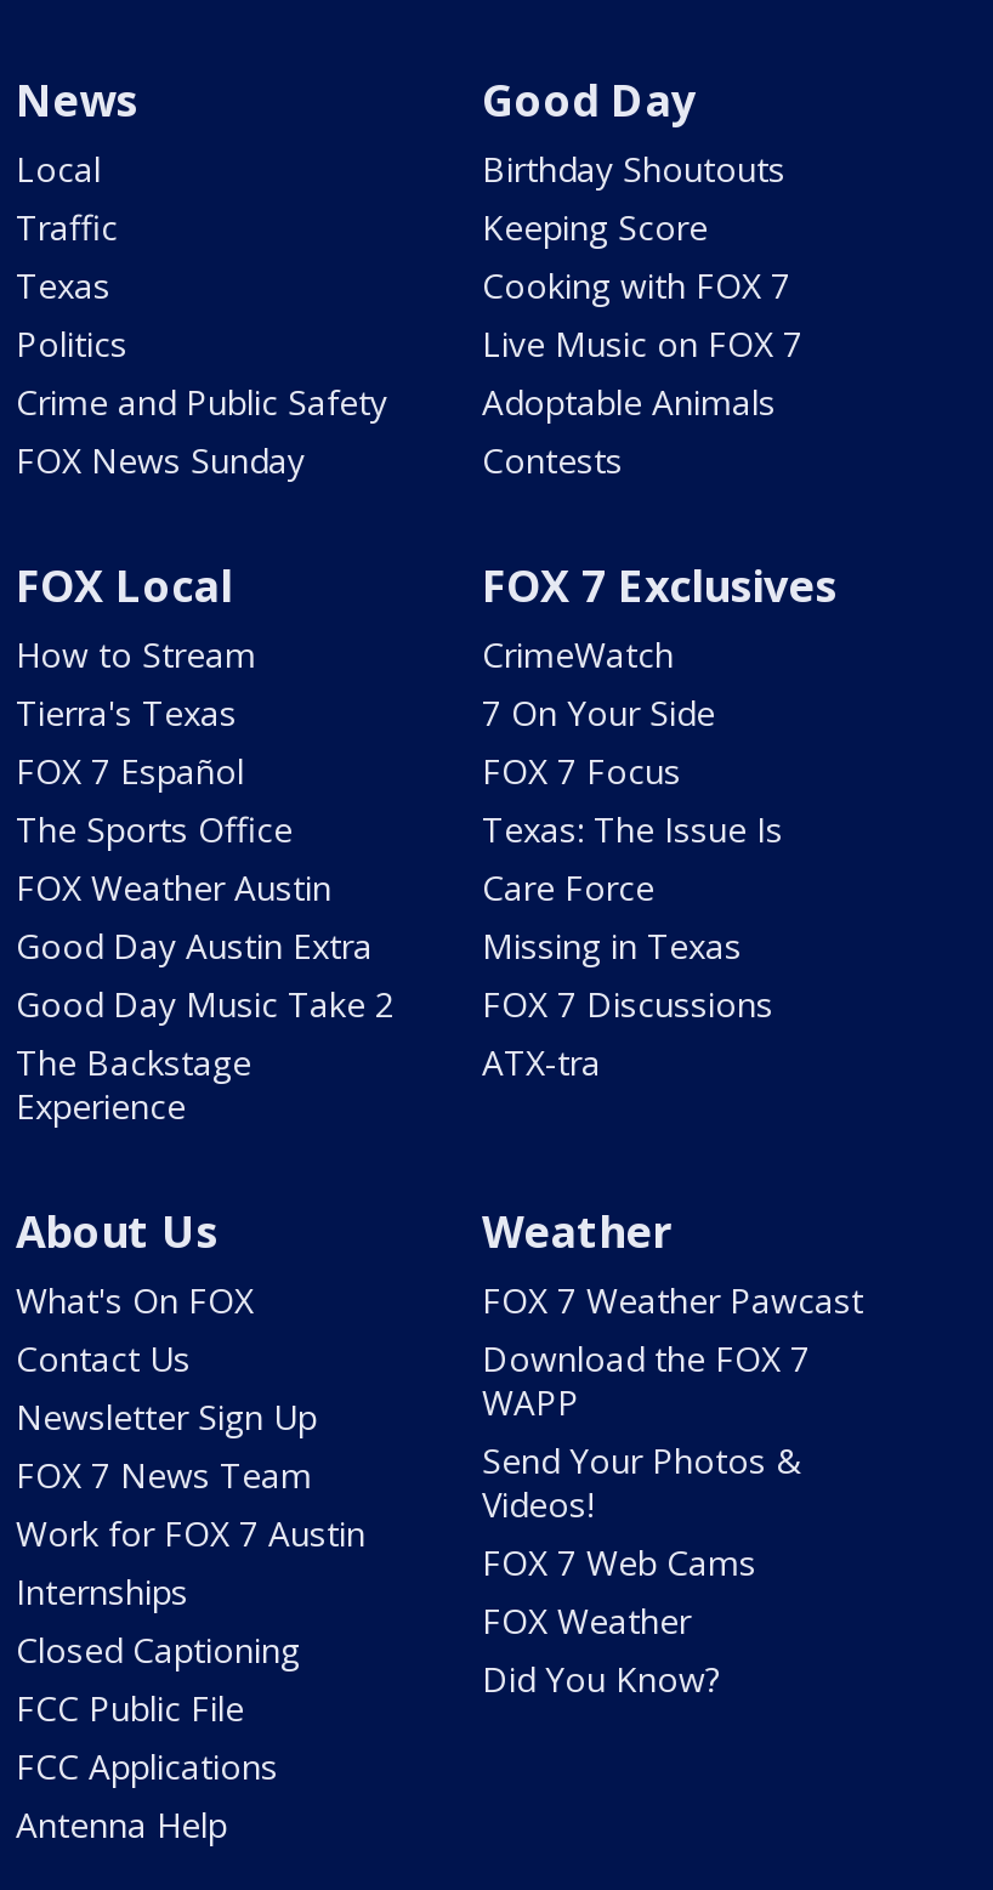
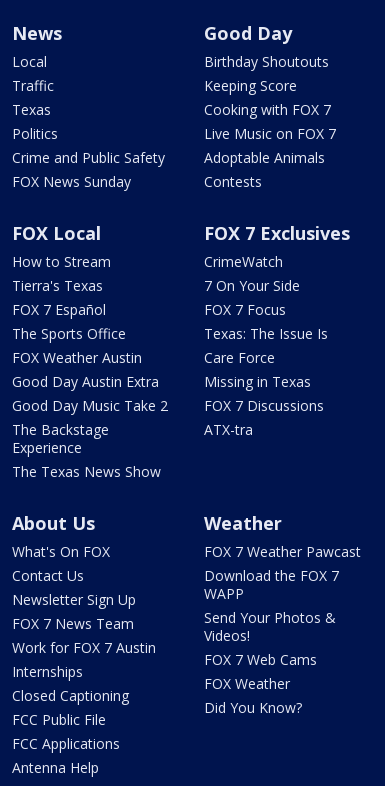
none -> [12,462,161,481] The Texas News Show

